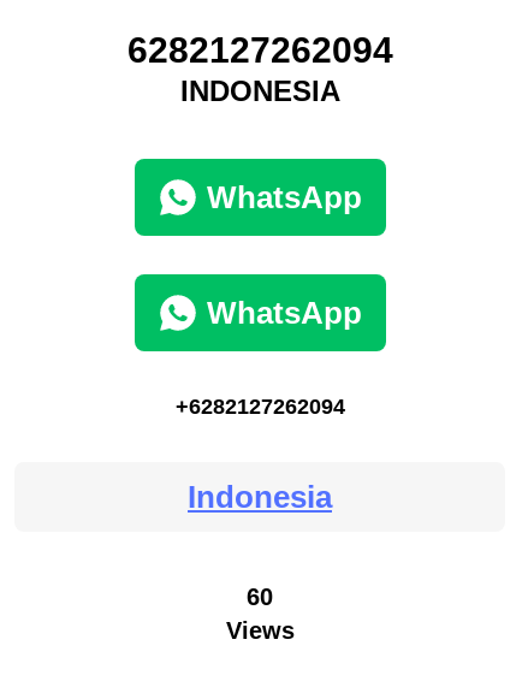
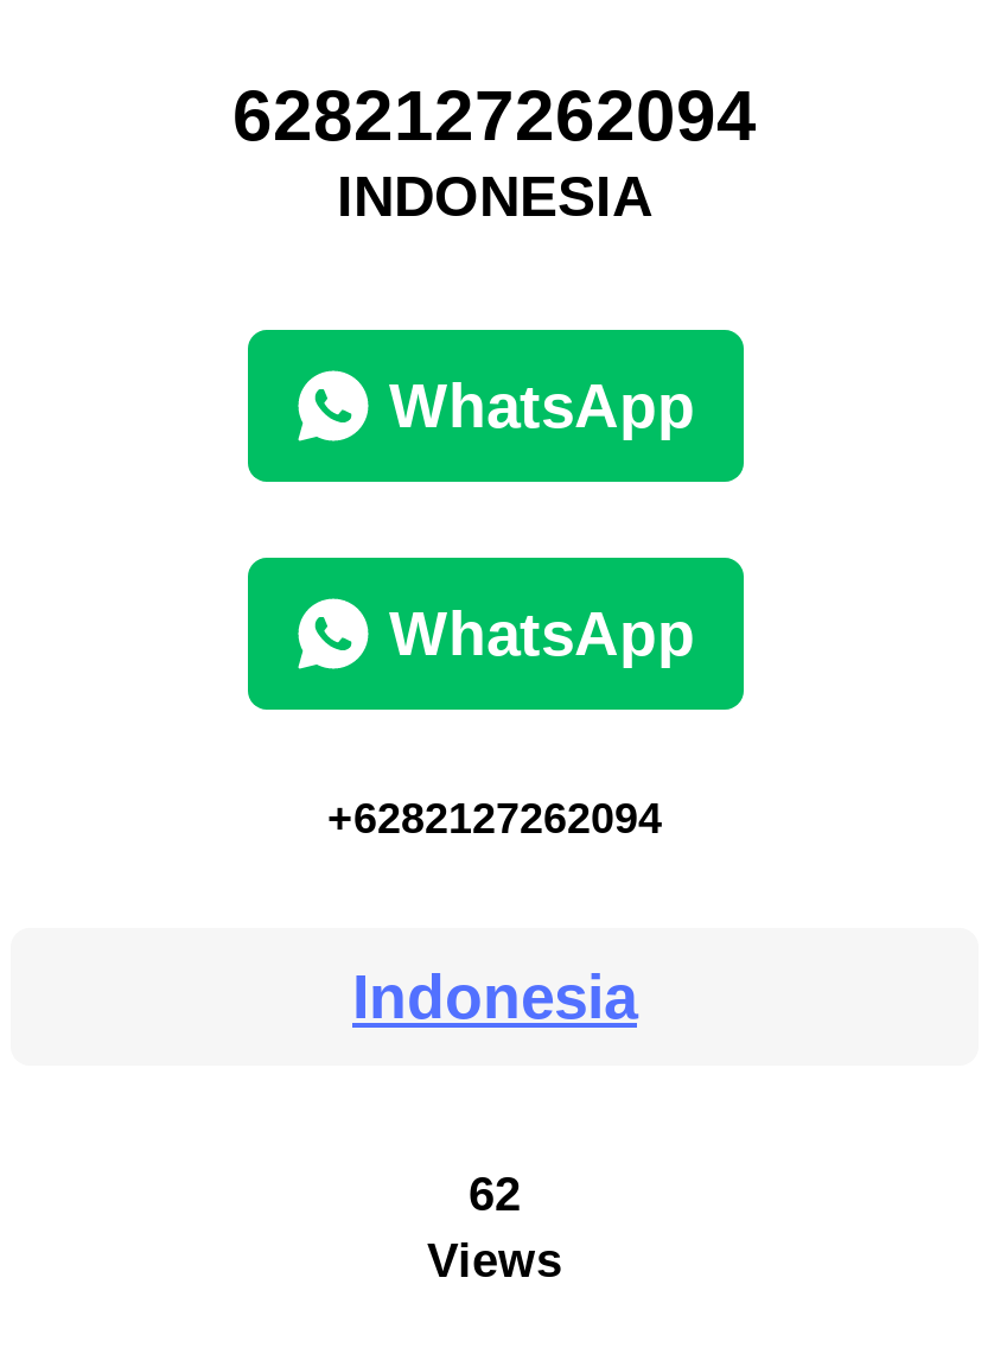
[247,583,273,610] 60 -> [469,1167,521,1219] 62

